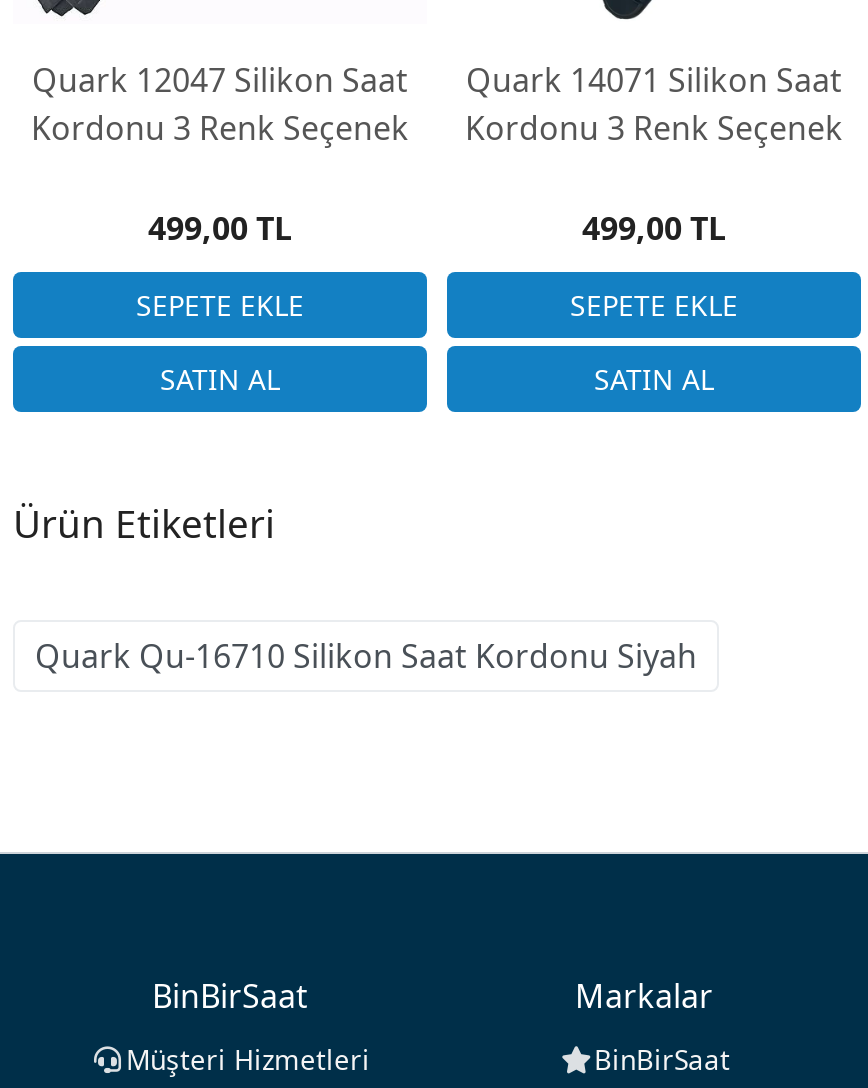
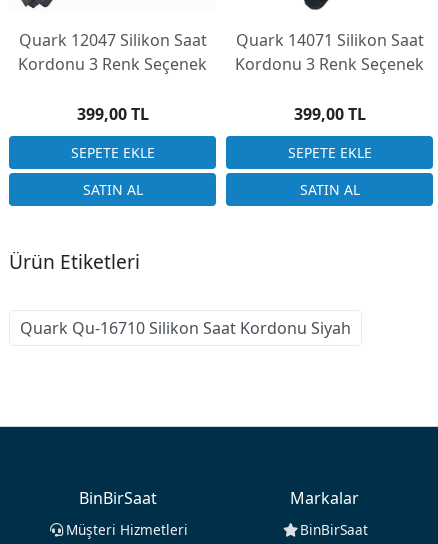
[148,206,292,250] 499,00 TL -> [76,103,148,125] 399,00 TL
[582,206,726,250] 499,00 TL -> [293,103,365,125] 399,00 TL

